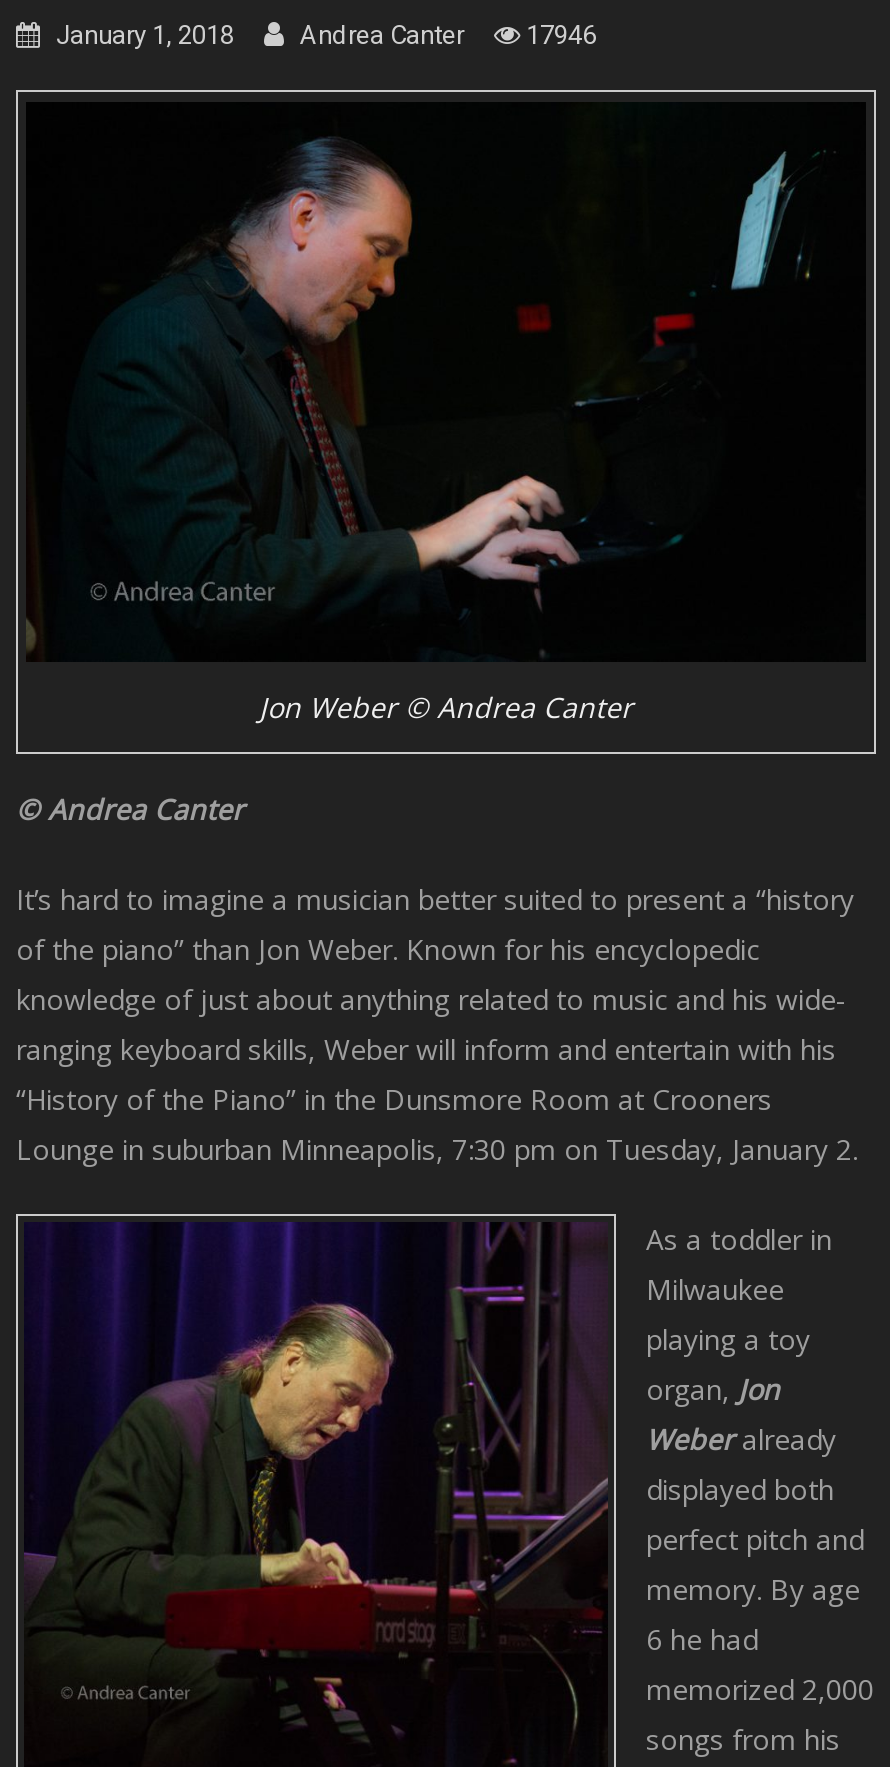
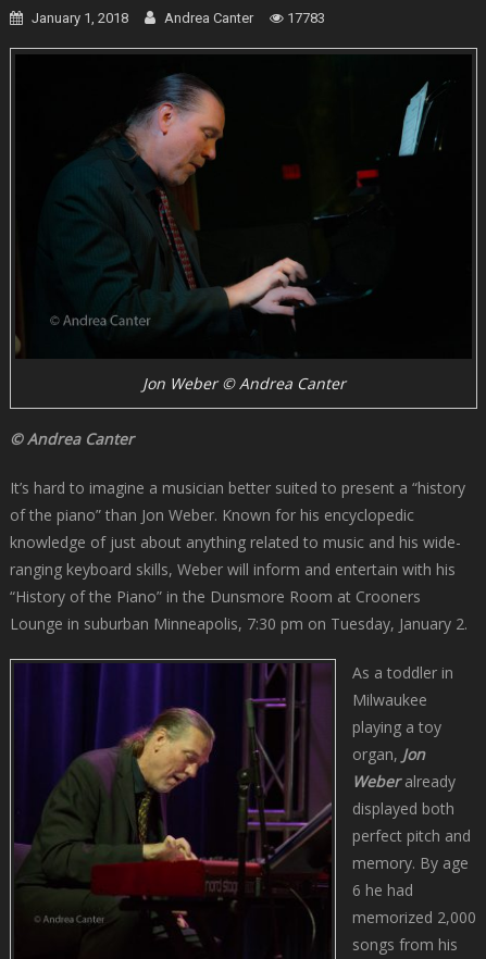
[526,19,596,49] 17946 -> [287,9,325,26] 17783

